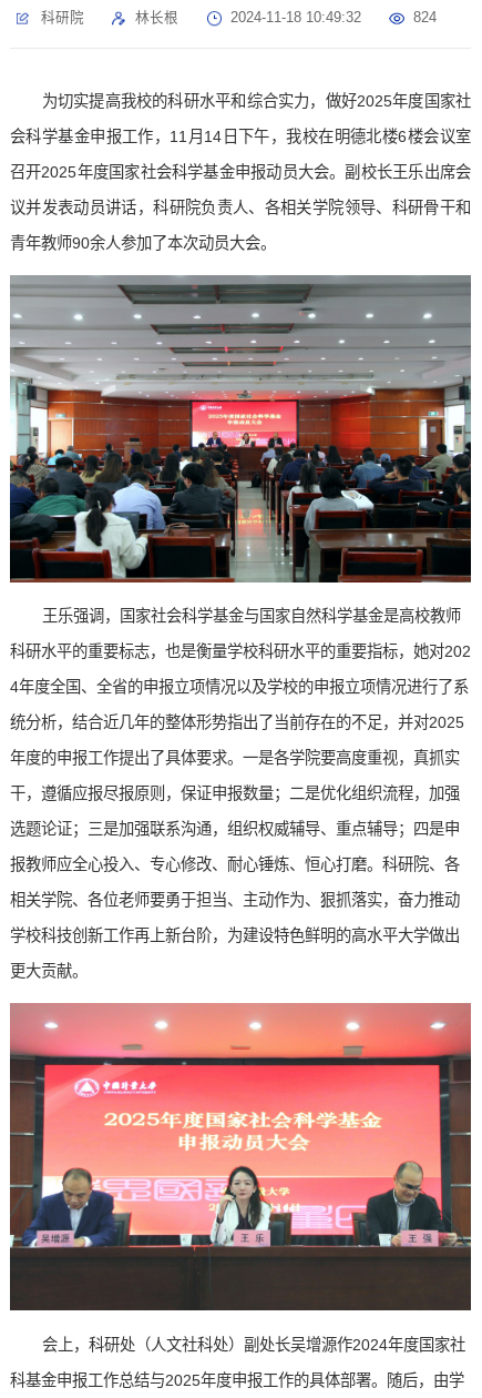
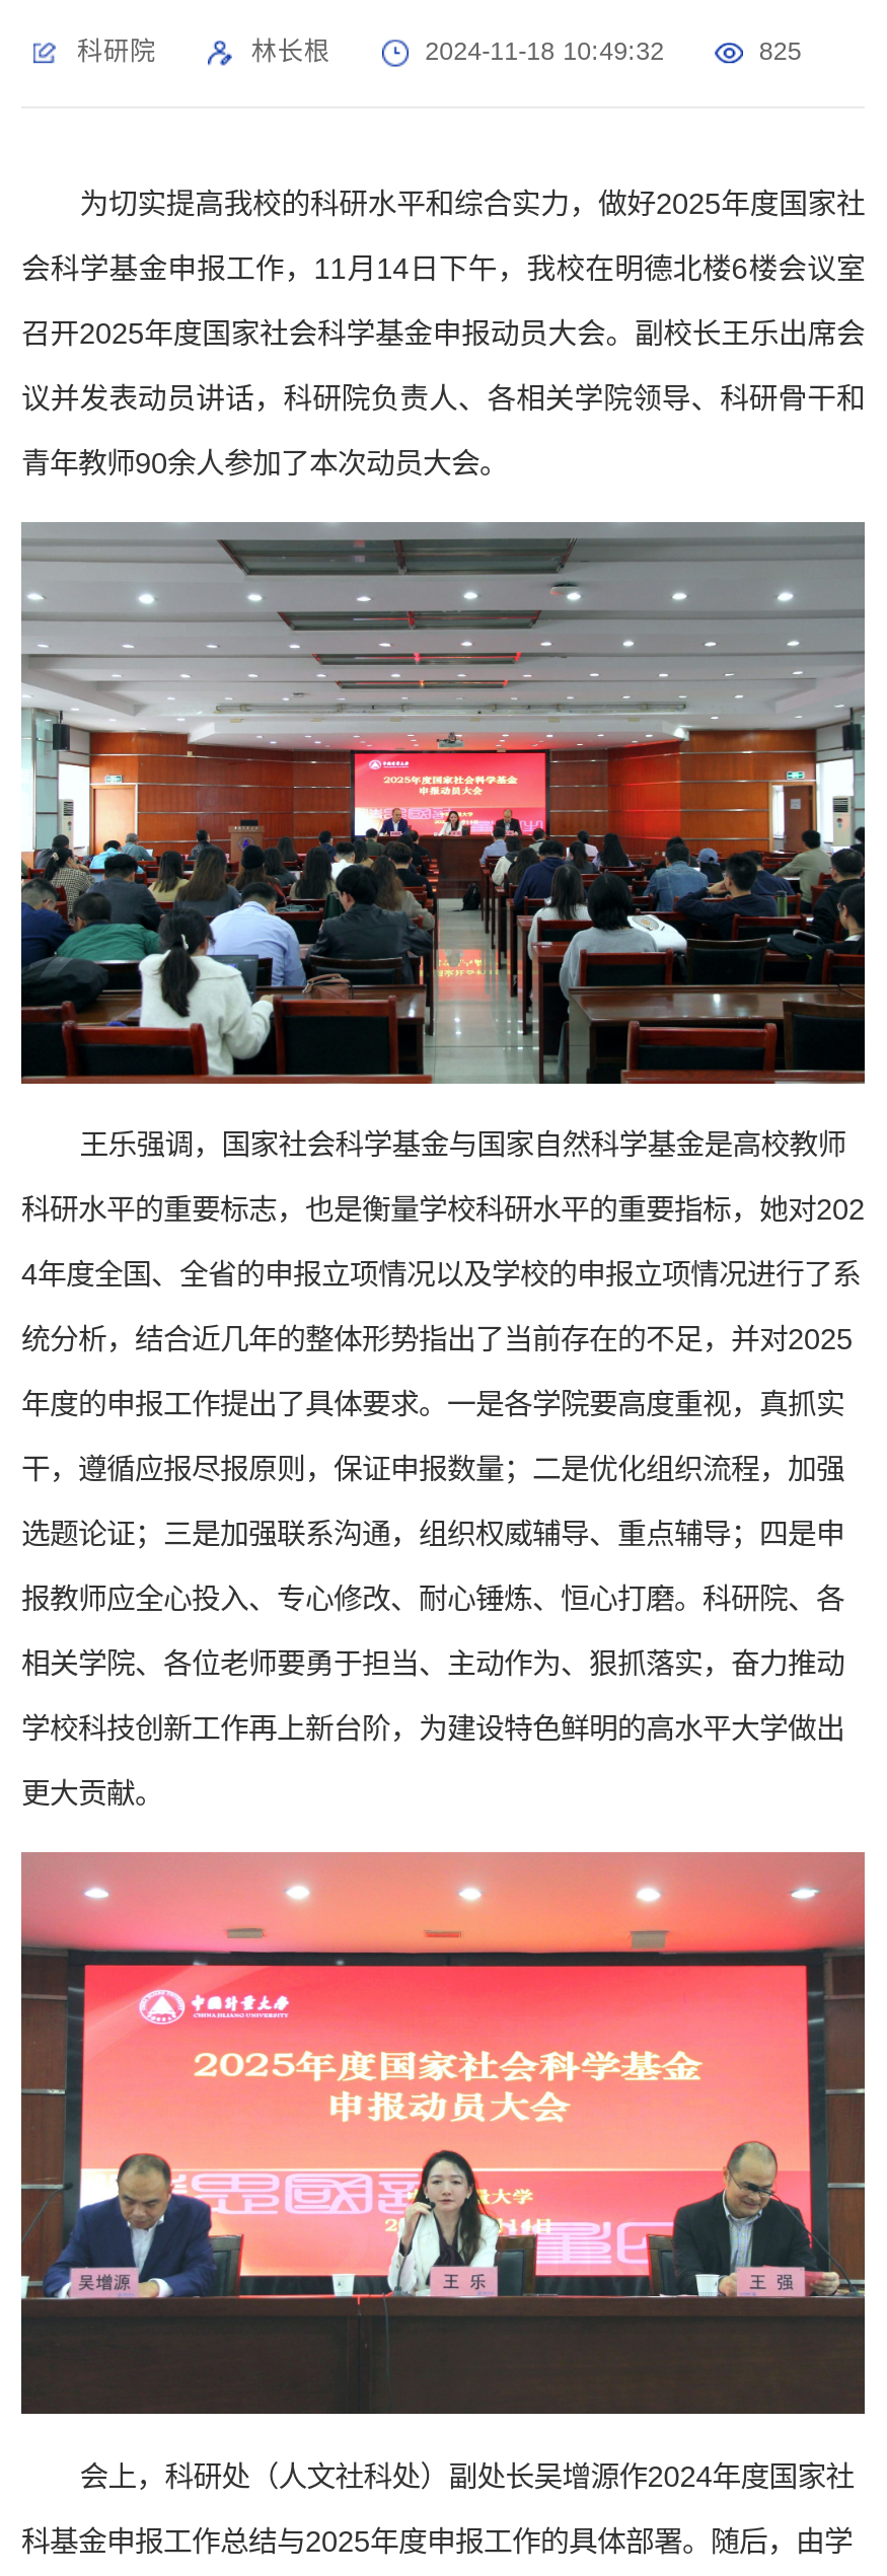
[413,10,436,26] 824 -> [759,38,802,66] 825

